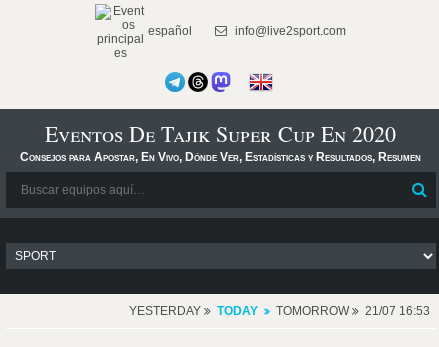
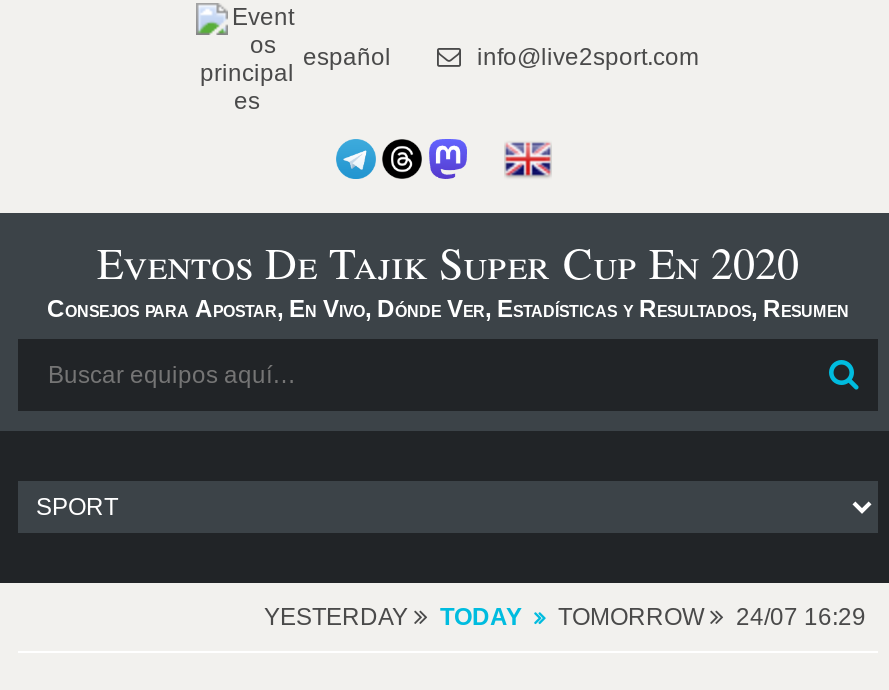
[129,304,430,318] YESTERDAY TODAY TOMORROW 21/07 16:53 -> [264,603,866,631] YESTERDAY TODAY TOMORROW 24/07 16:29

